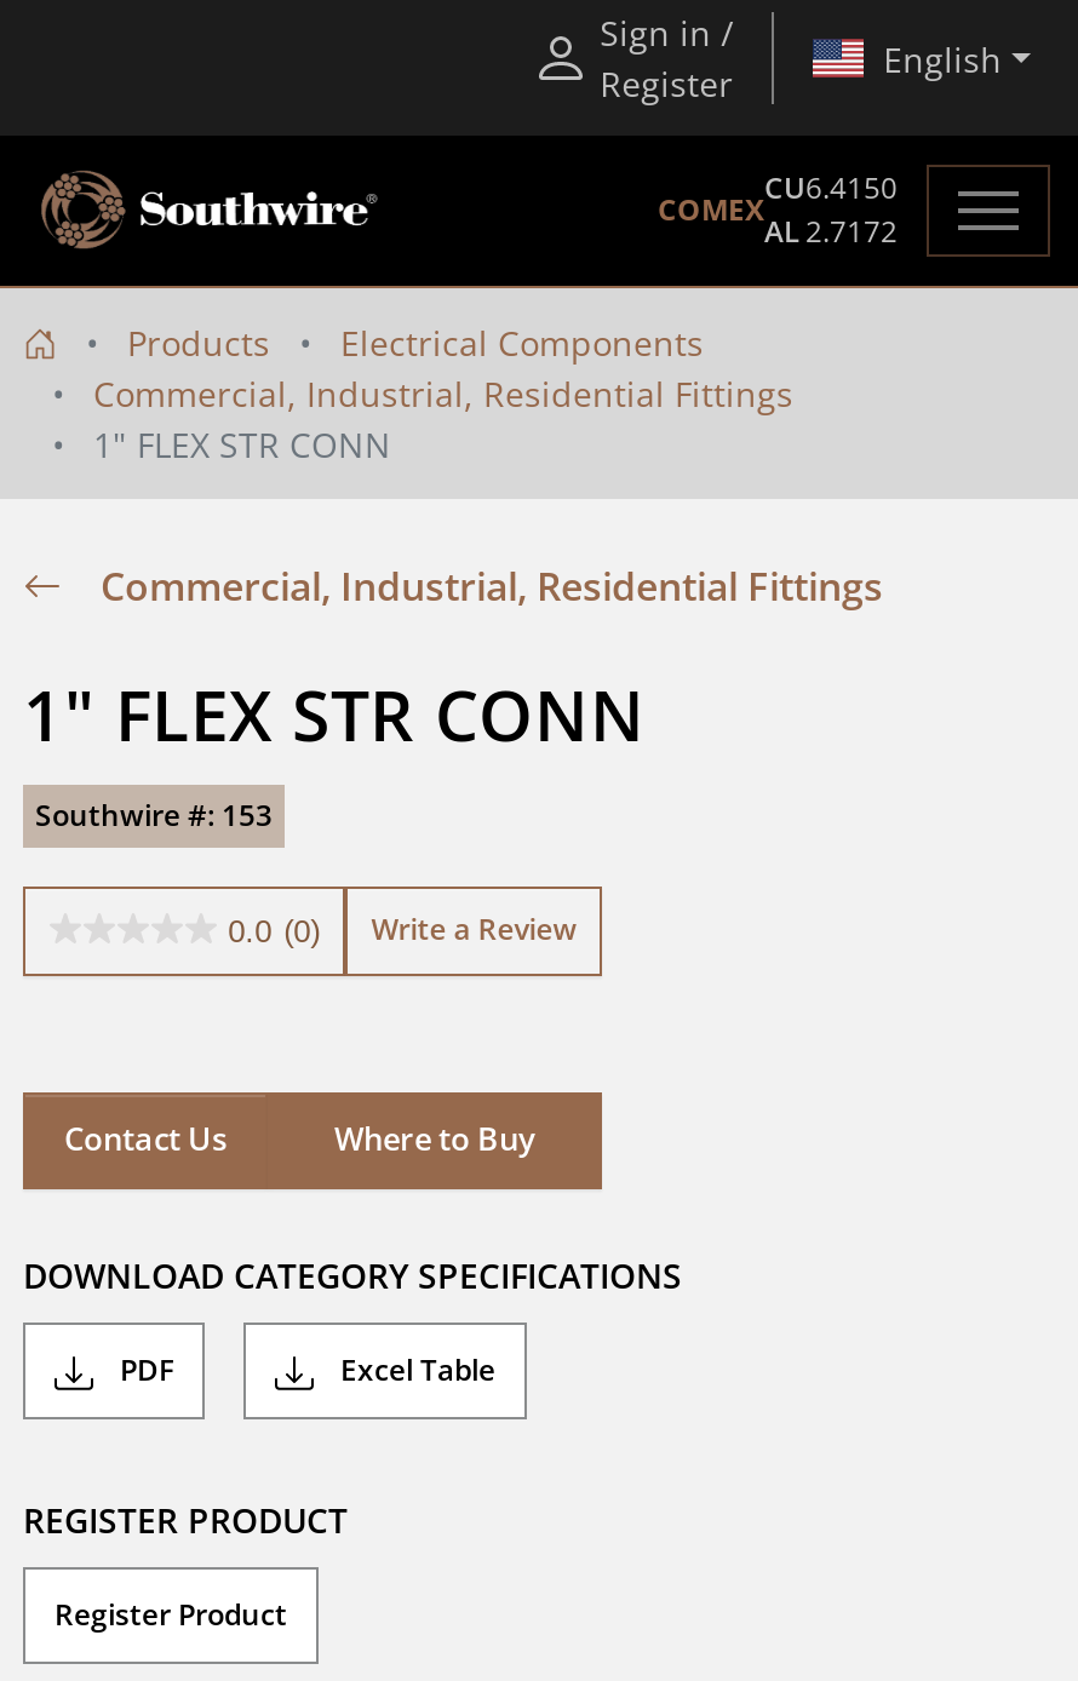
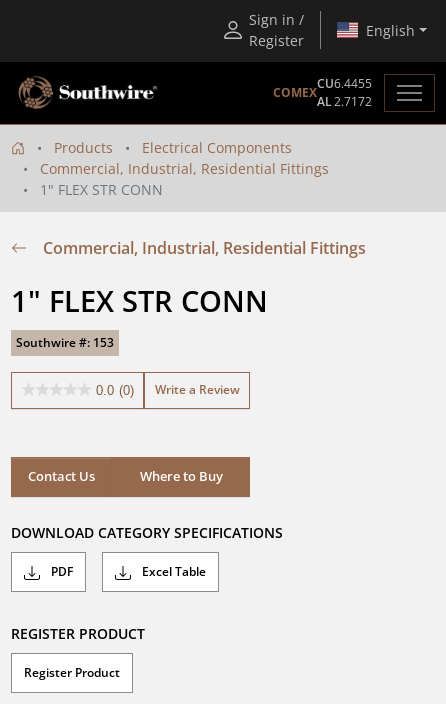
[764,167,898,208] CU6.4150 -> [317,75,372,92] CU6.4455

